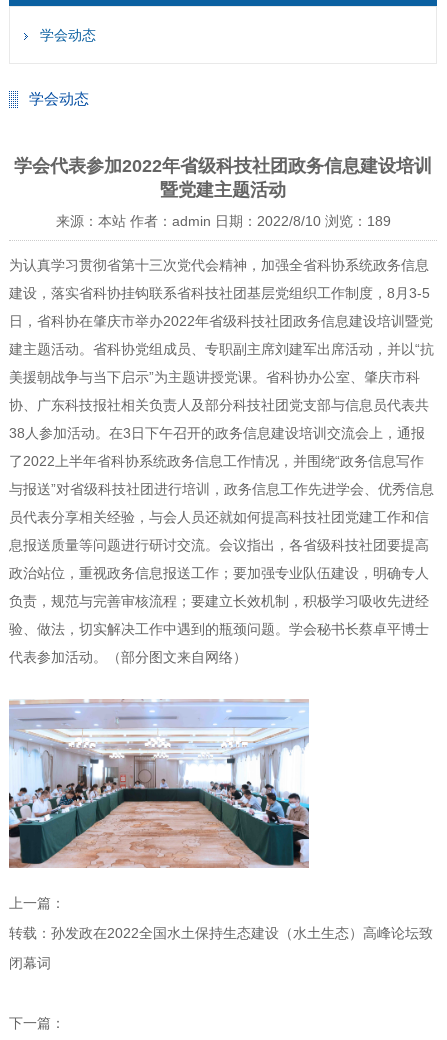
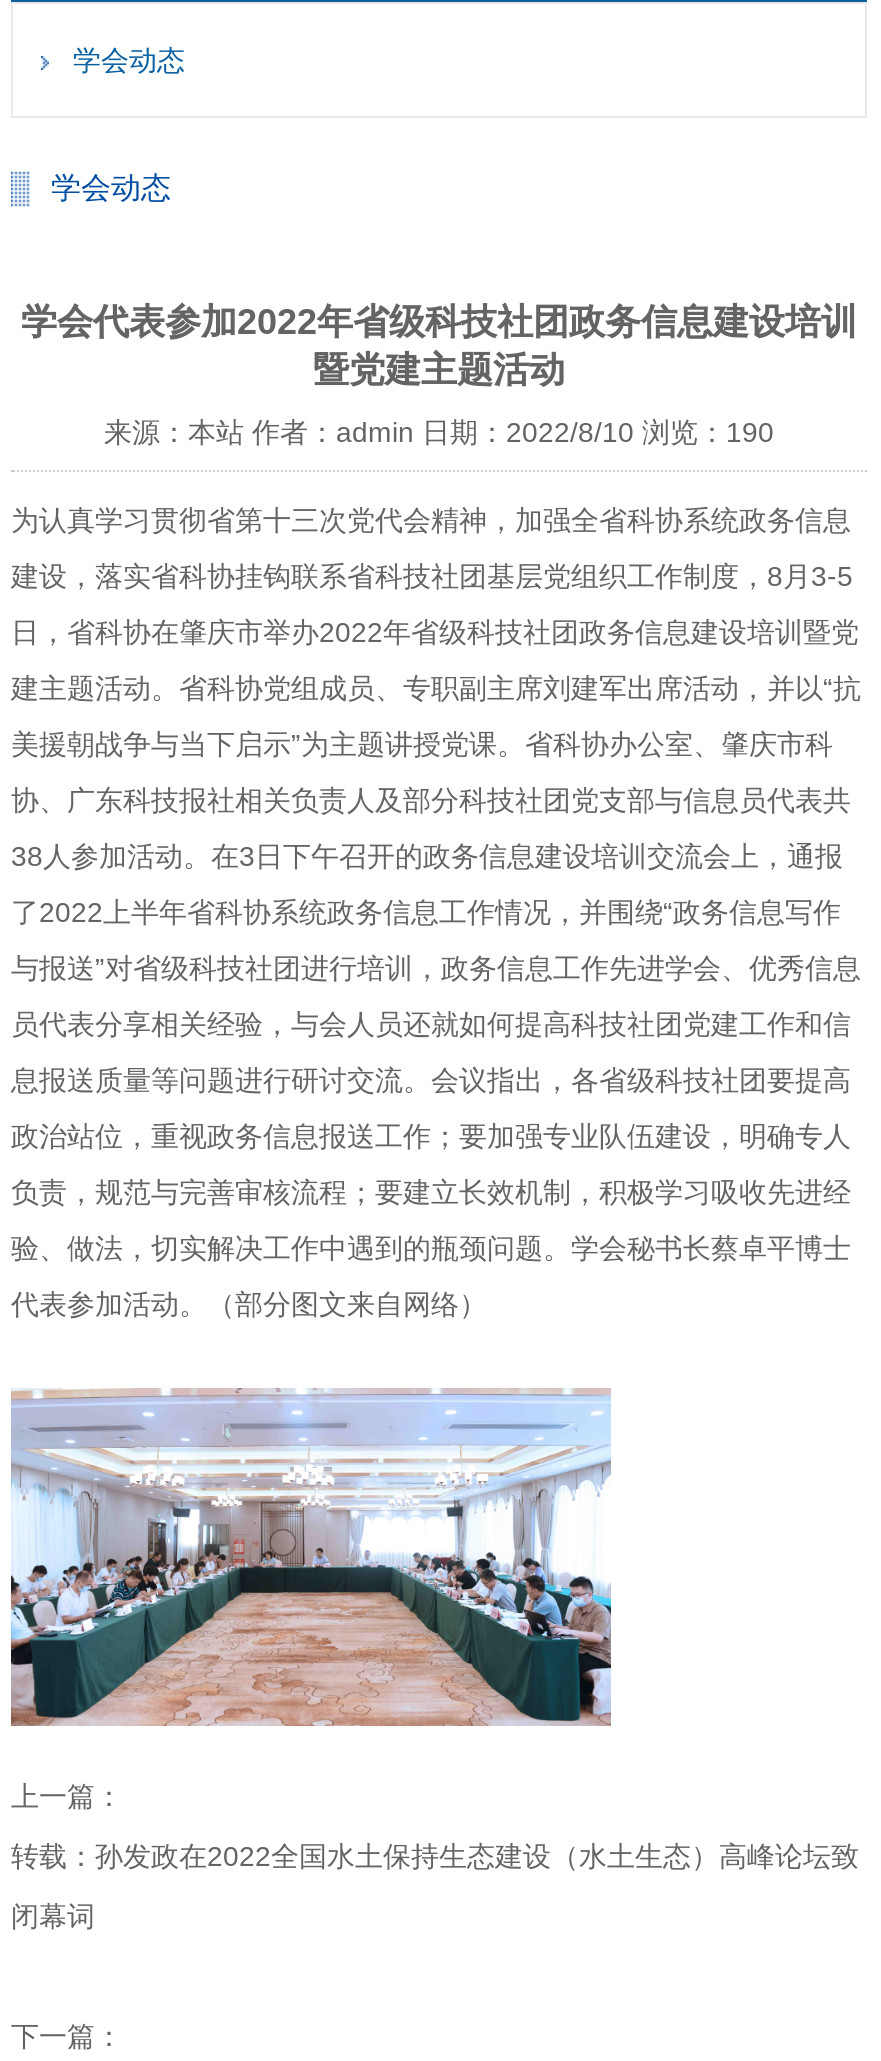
[55,213,390,229] 来源：本站 作者：admin 日期：2022/8/10 浏览：189 -> [104,416,774,448] 来源：本站 作者：admin 日期：2022/8/10 浏览：190

